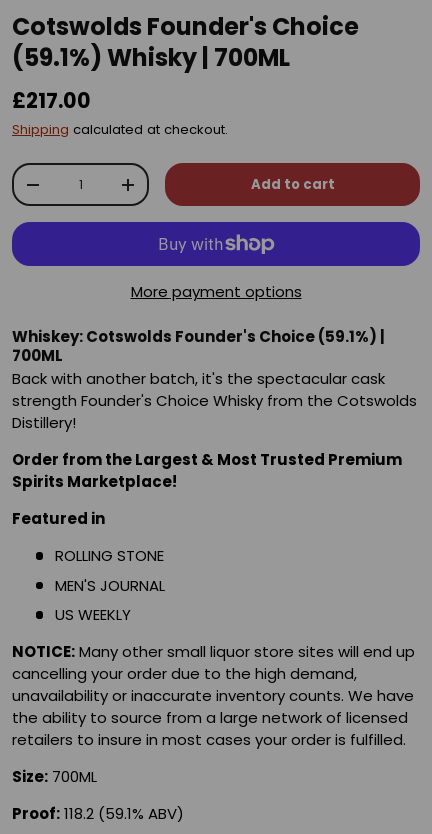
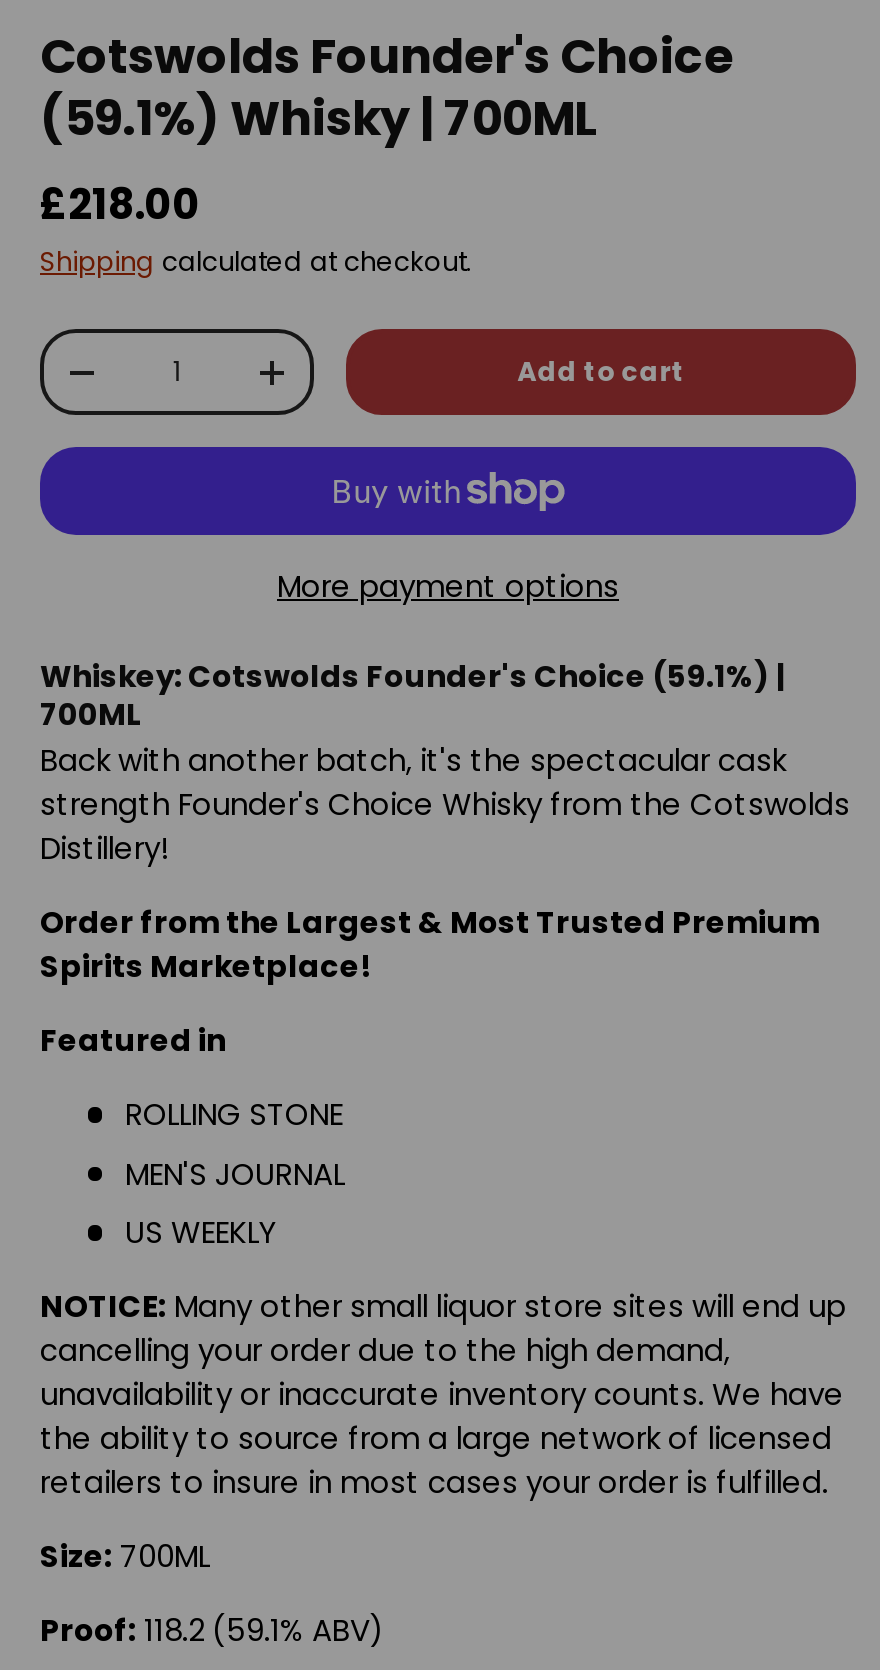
[12,86,91,115] £217.00 -> [40,175,200,233] £218.00

